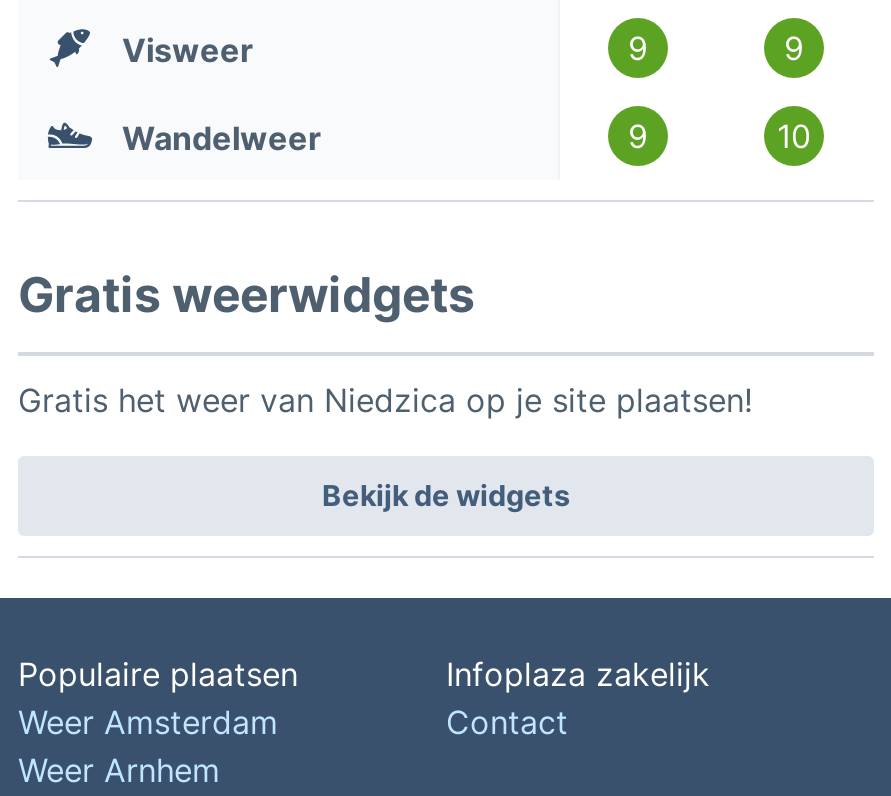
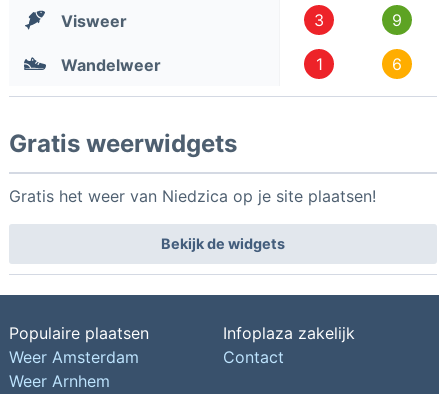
[628,28,648,68] 9 -> [314,10,324,30] 3
[628,116,648,156] 9 -> [315,54,322,74] 1
[777,116,811,156] 10 -> [392,54,402,74] 6

